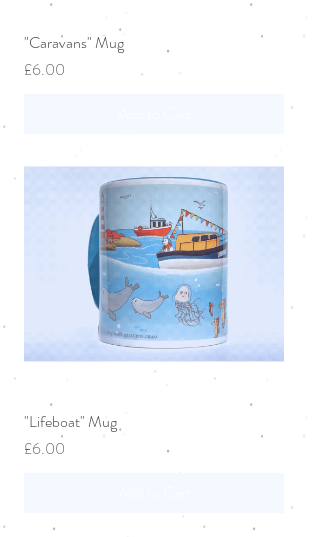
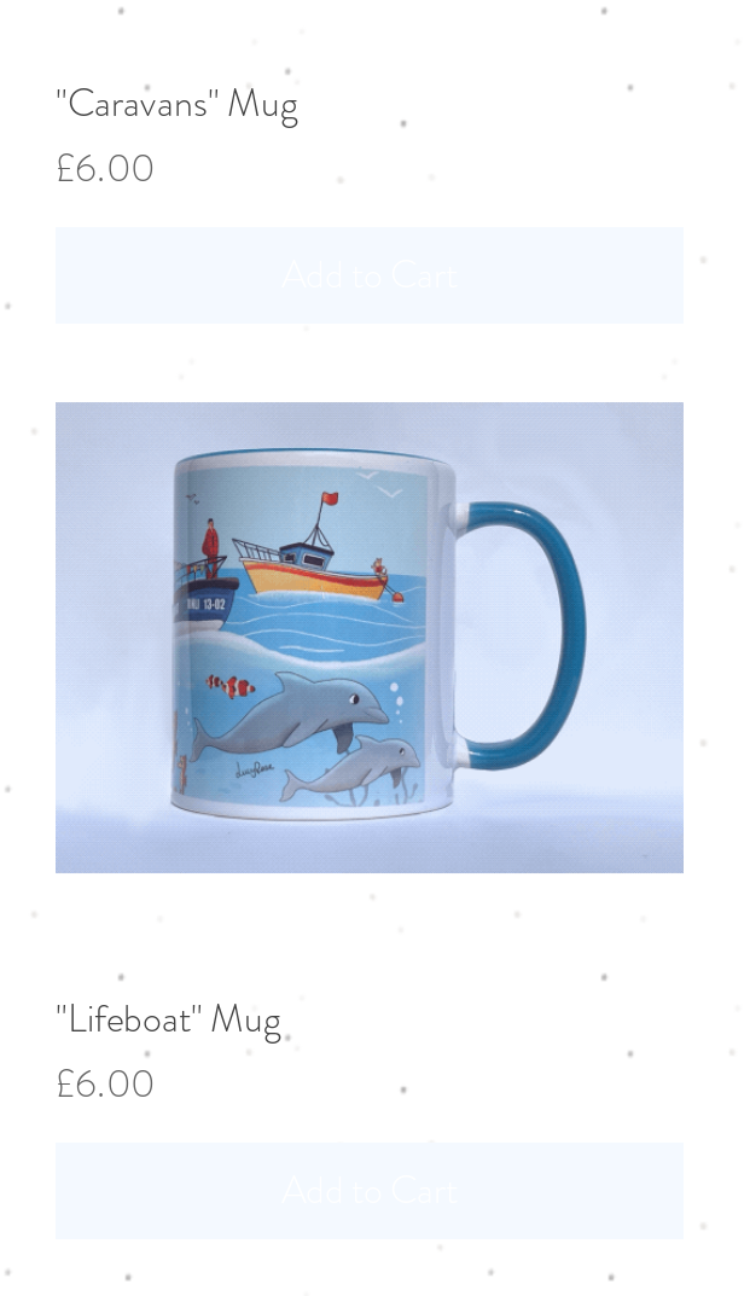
[26,168,282,360] [image] -> [58,403,679,872] [image]

